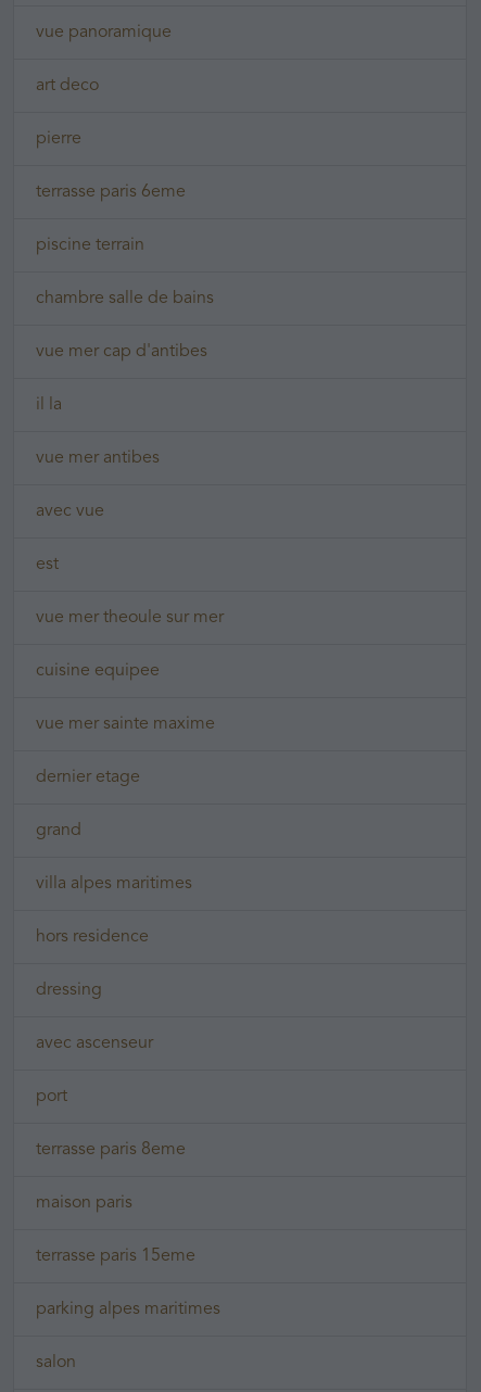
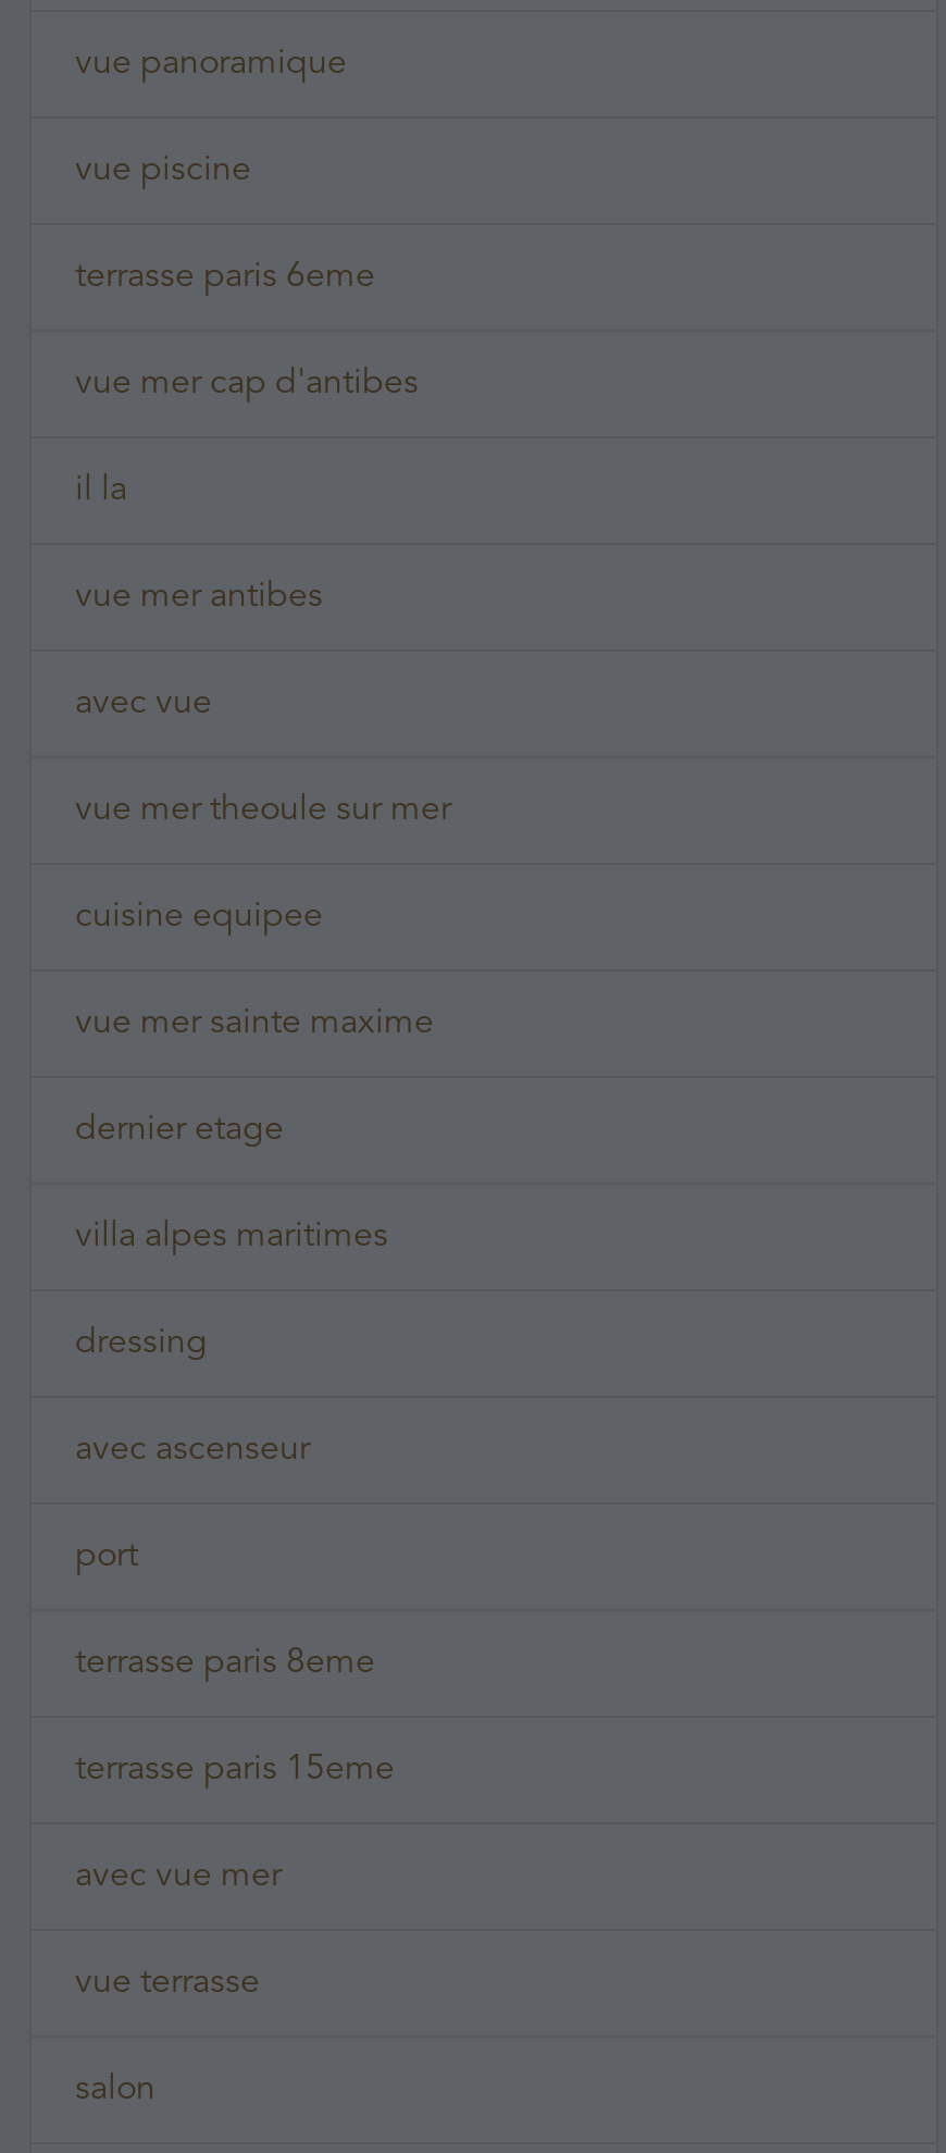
[36,77,99,148] art deco | pierre -> [75,153,251,188] vue piscine
[36,237,214,307] piscine terrain | chambre salle de bains -> none
[36,556,59,573] est -> none
[36,822,81,839] grand -> none
[36,928,149,946] hors residence -> none
[36,1194,132,1212] maison paris -> none
moved [36,1248,195,1265] -> [75,1753,395,1787]: terrasse paris 15eme
[36,1301,220,1318] parking alpes maritimes -> [75,1859,282,2001] avec vue mer | vue terrasse

